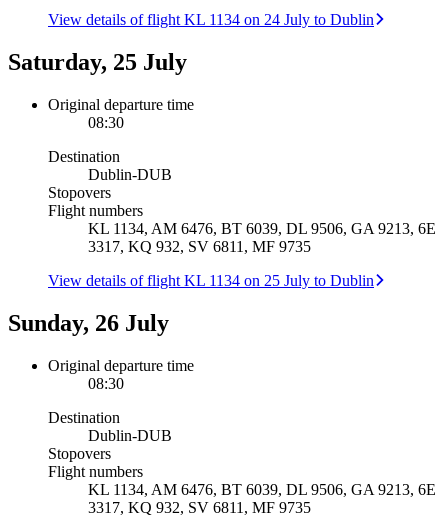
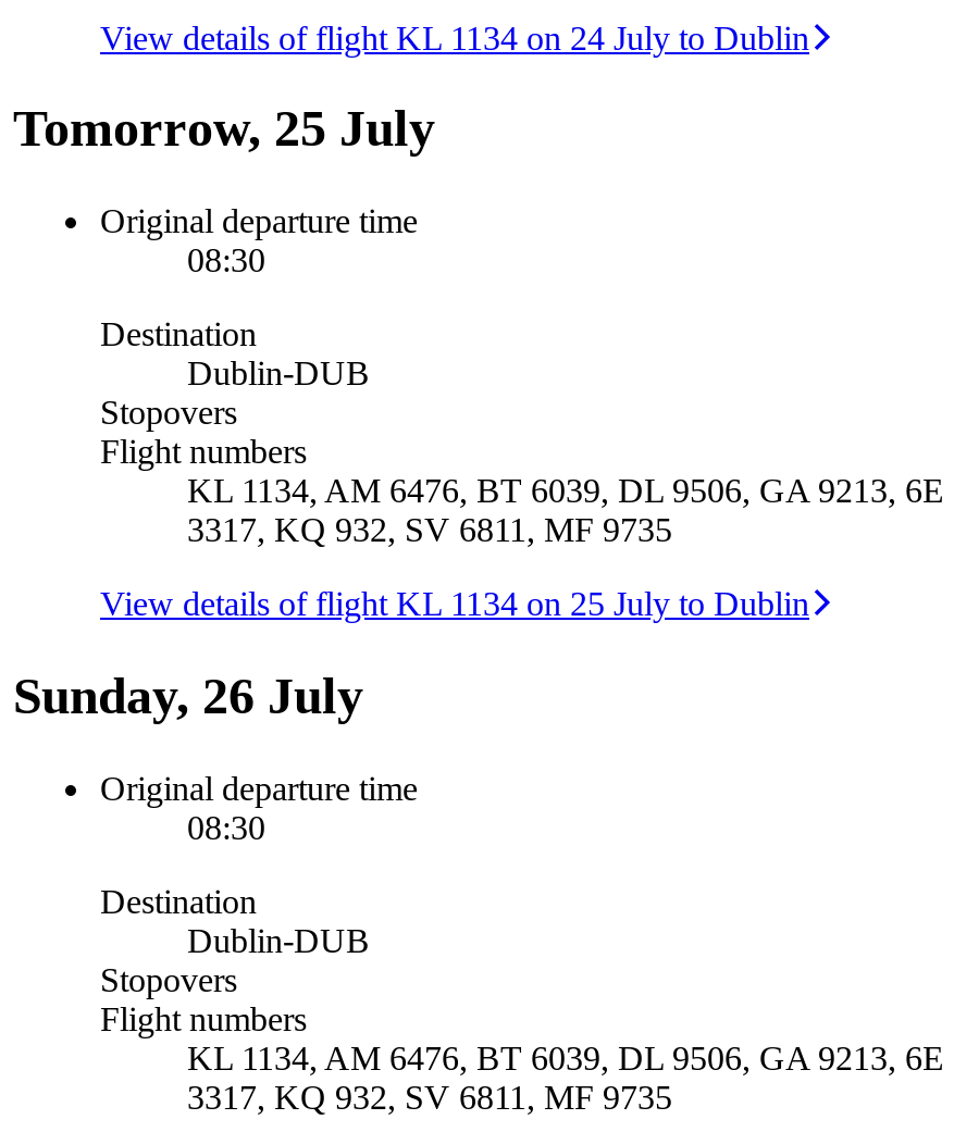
[8,49,187,75] Saturday, 25 July -> [13,101,435,157] Tomorrow, 25 July

